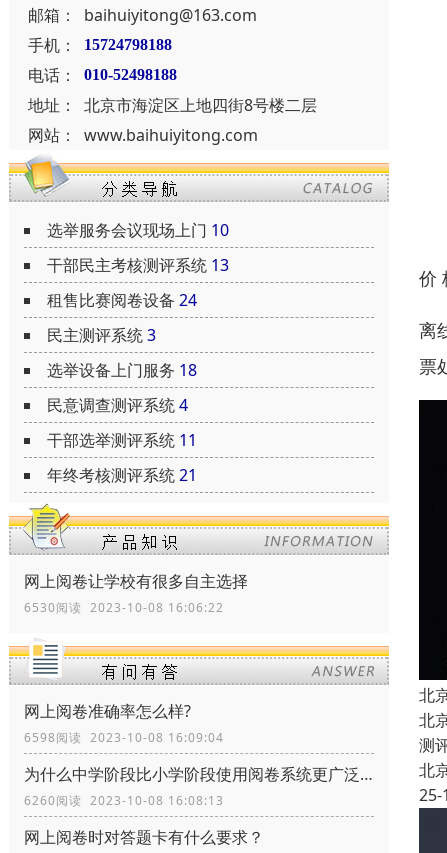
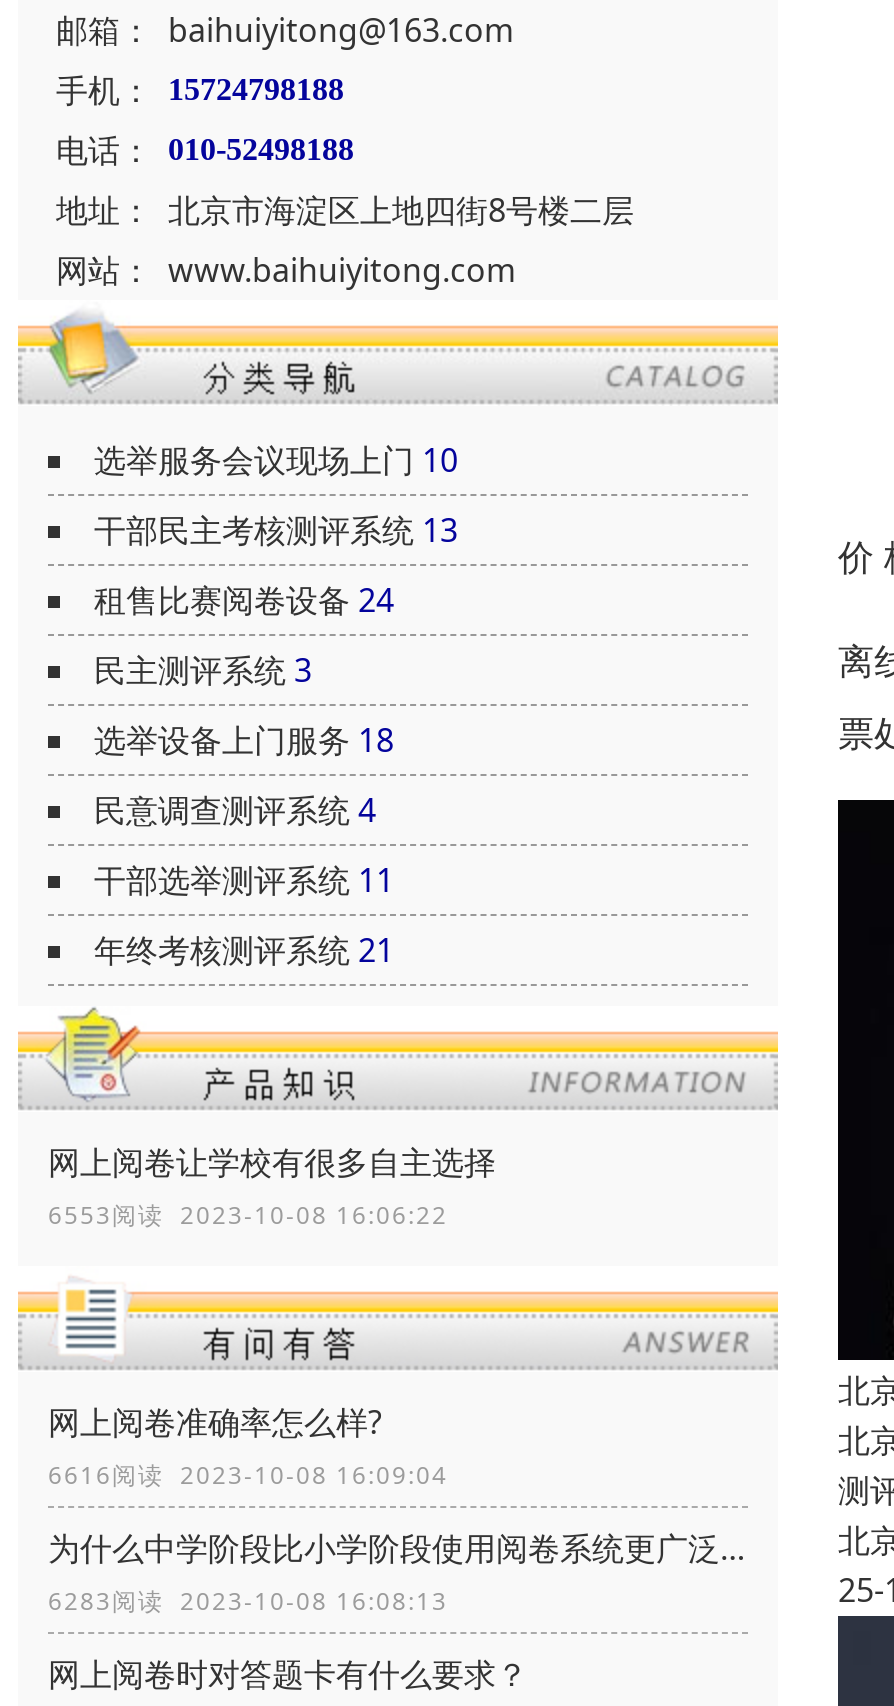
[24,599,224,616] 6530阅读 2023-10-08 16:06:22 -> [48,1198,448,1232] 6553阅读 2023-10-08 16:06:22
[24,729,224,746] 6598阅读 2023-10-08 16:09:04 -> [48,1458,448,1492] 6616阅读 2023-10-08 16:09:04
[24,792,224,809] 6260阅读 2023-10-08 16:08:13 -> [48,1584,448,1618] 6283阅读 2023-10-08 16:08:13

